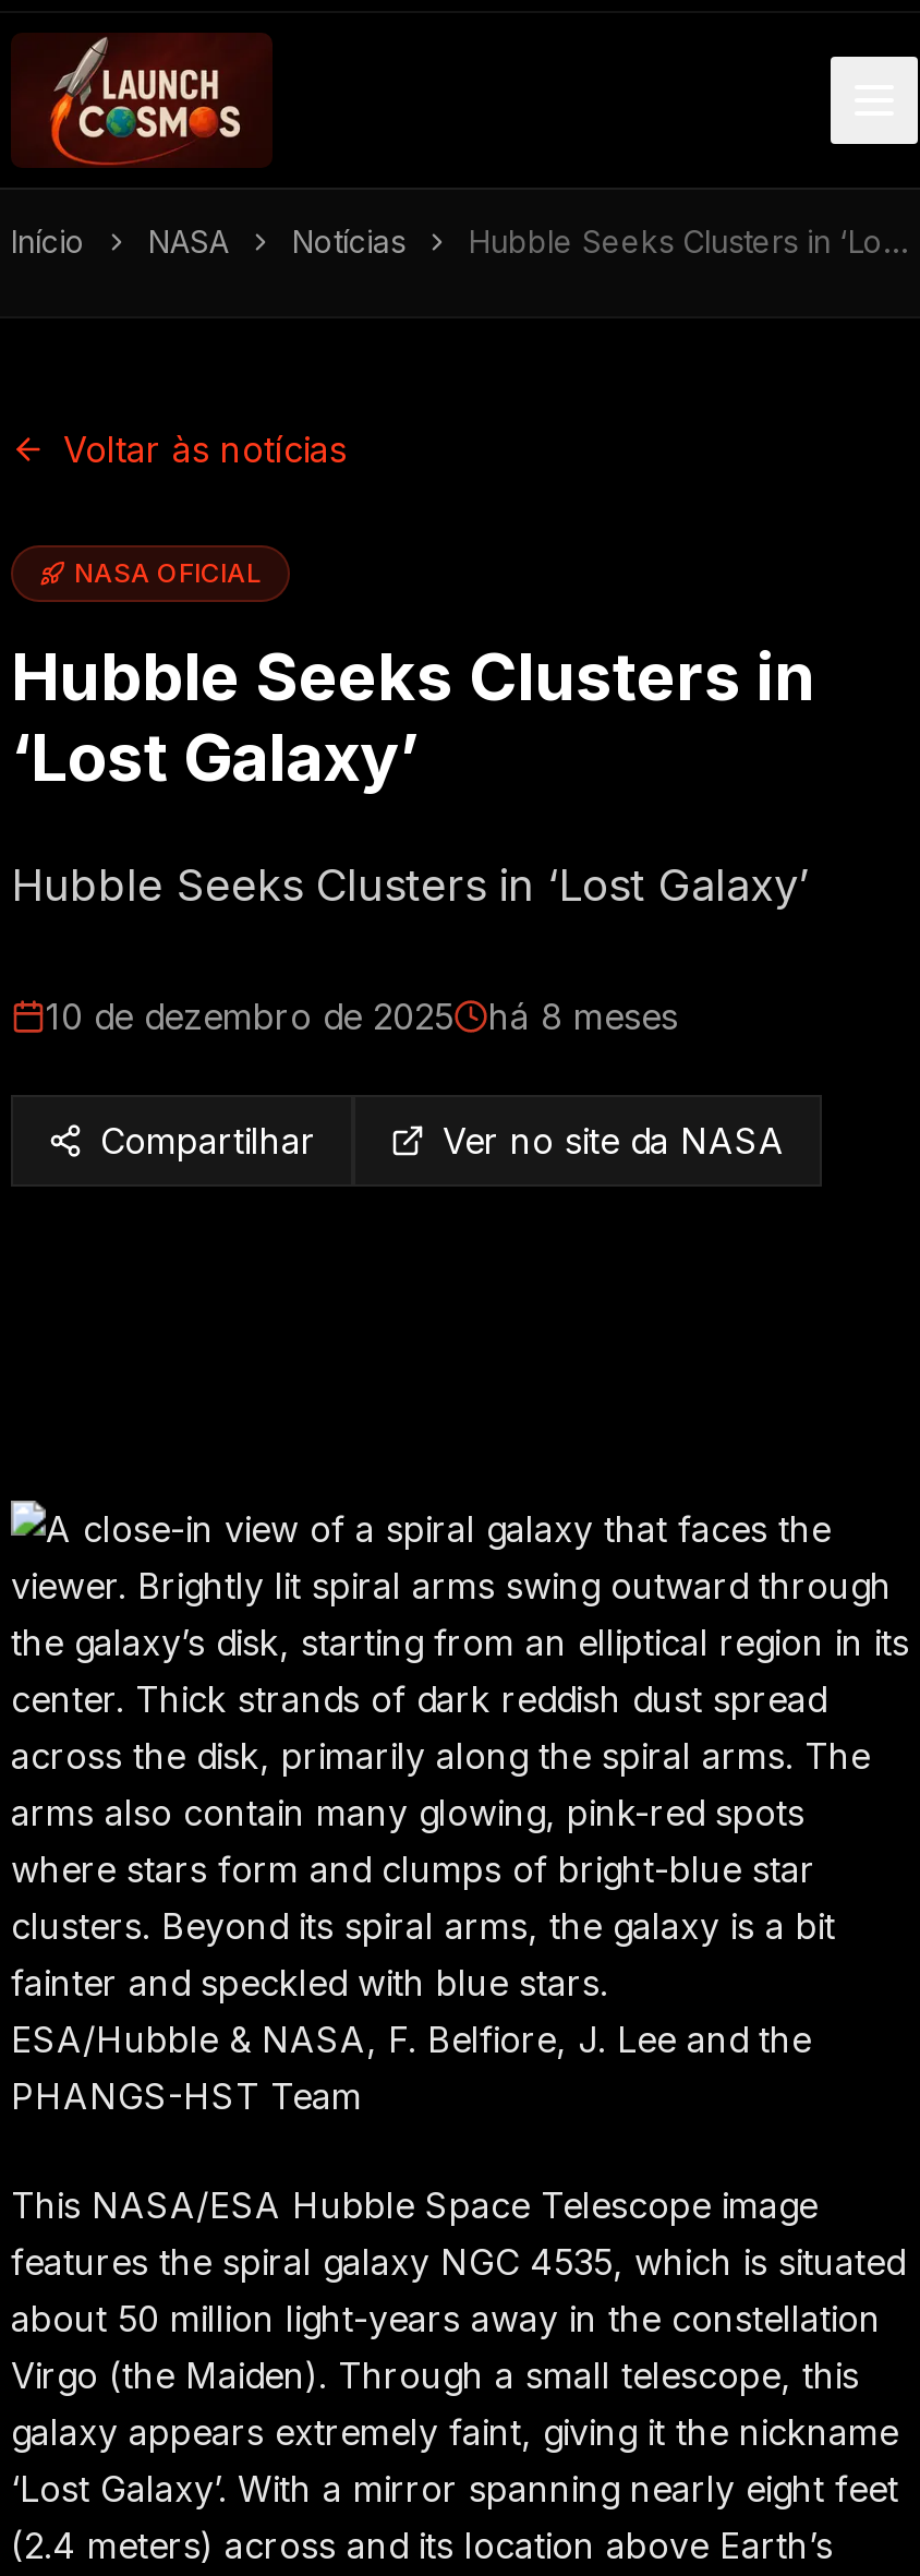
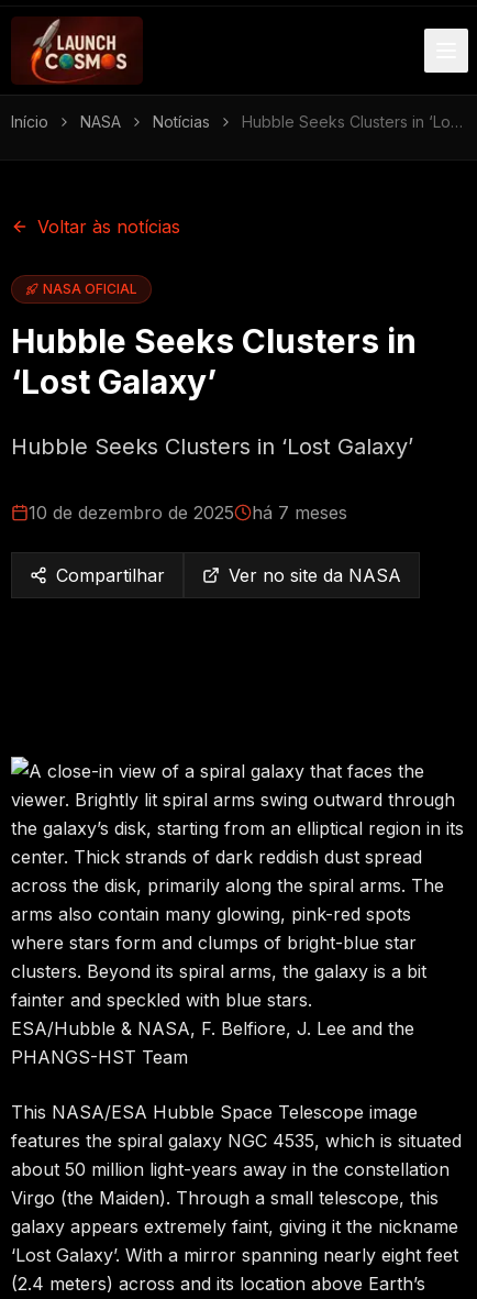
[46,995,678,1038] 10 de dezembro de 2025 há 8 meses -> [29,502,347,524] 10 de dezembro de 2025 há 7 meses

